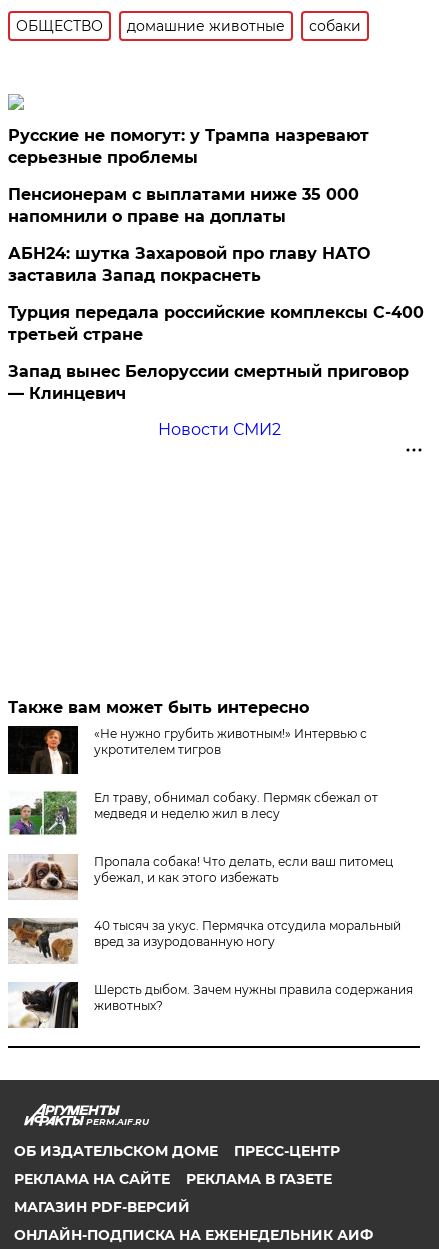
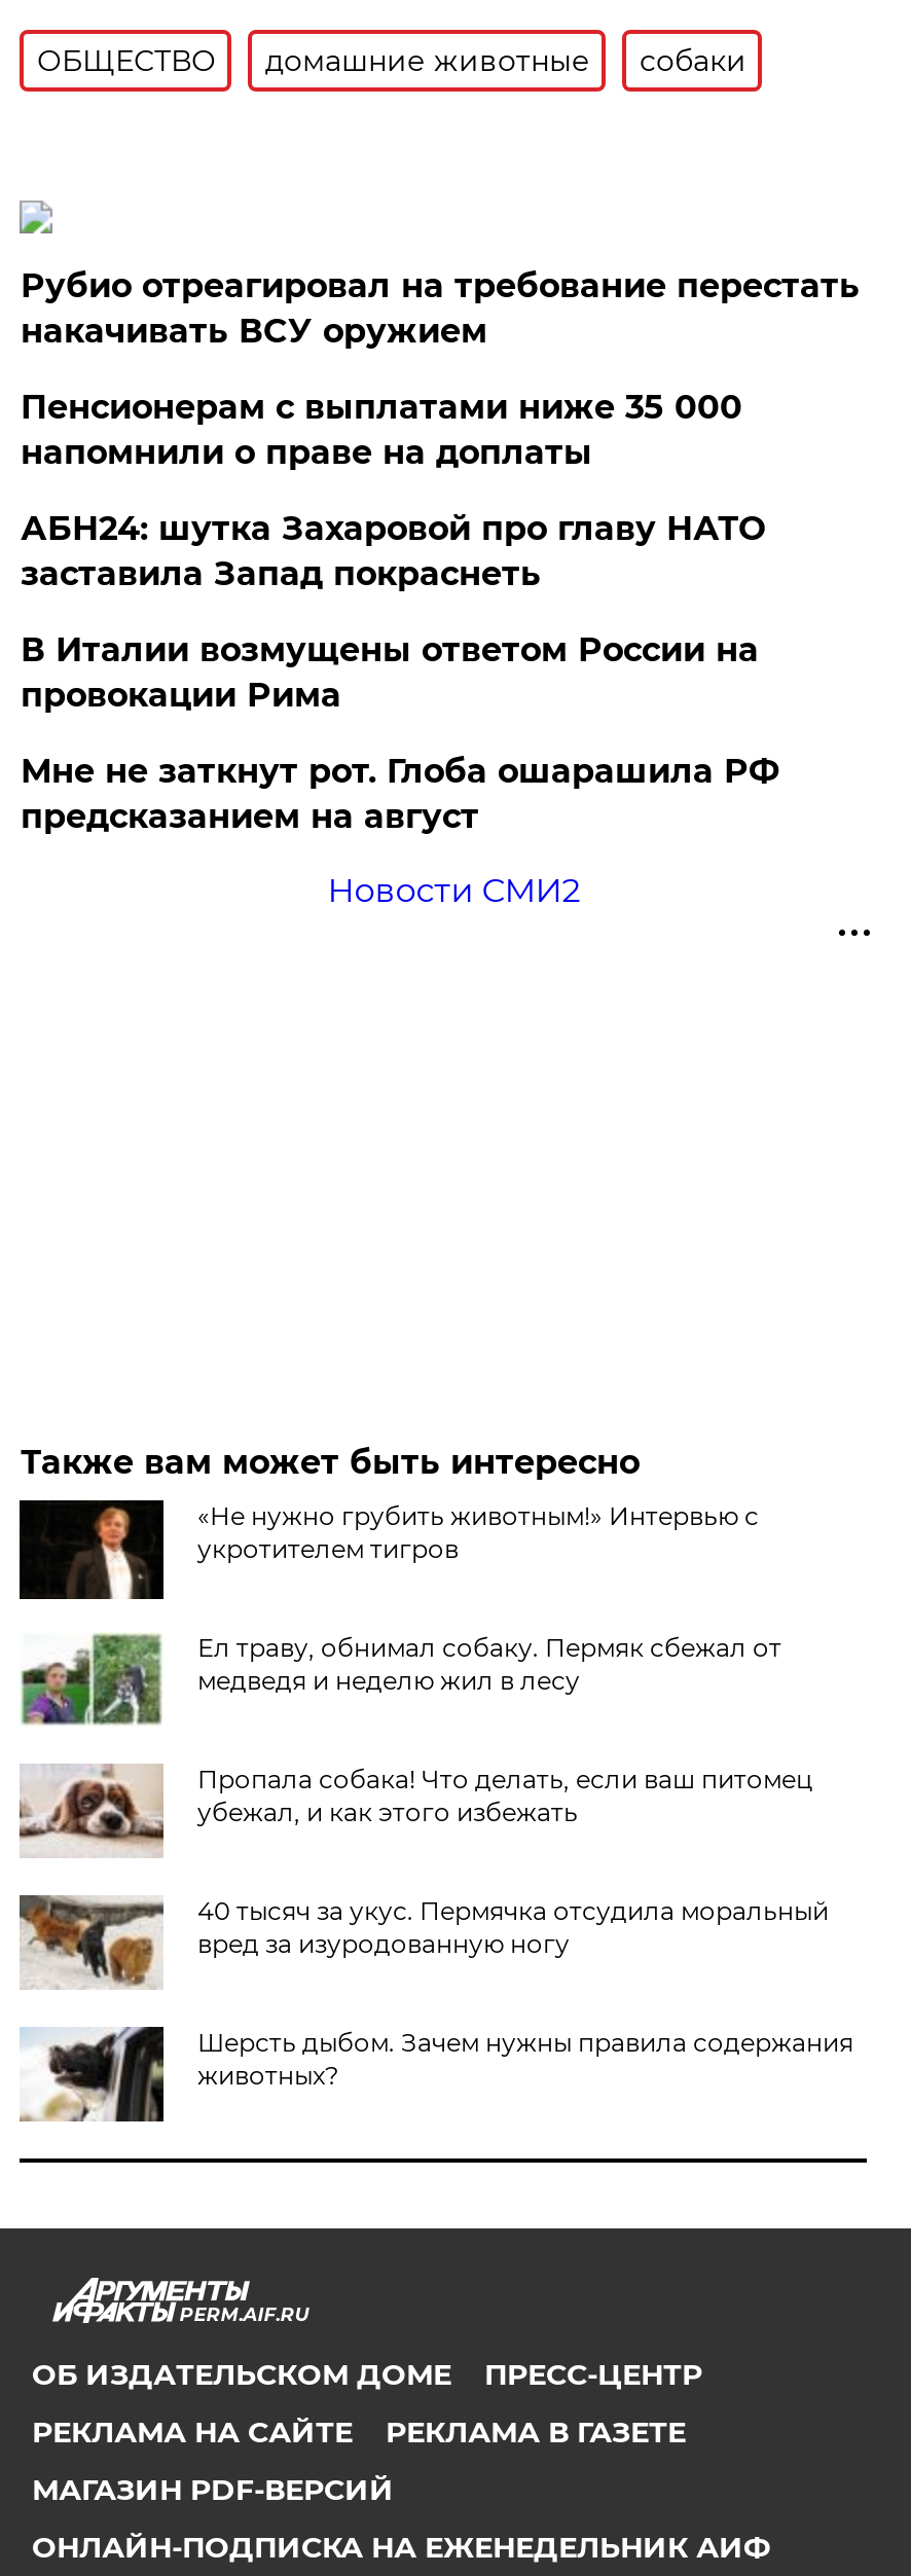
[8,126,369,167] Русские не помогут: у Трампа назревают | серьезные проблемы -> [20,266,859,350] Рубио отреагировал на требование перестать | накачивать ВСУ оружием
[8,303,424,344] Турция передала российские комплексы С-400 | третьей стране -> [20,630,759,714] В Италии возмущены ответом России на | провокации Рима
[8,362,409,403] Запад вынес Белоруссии смертный приговор | — Клинцевич -> [20,752,779,836] Мне не заткнут рот. Глоба ошарашила РФ | предсказанием на август

